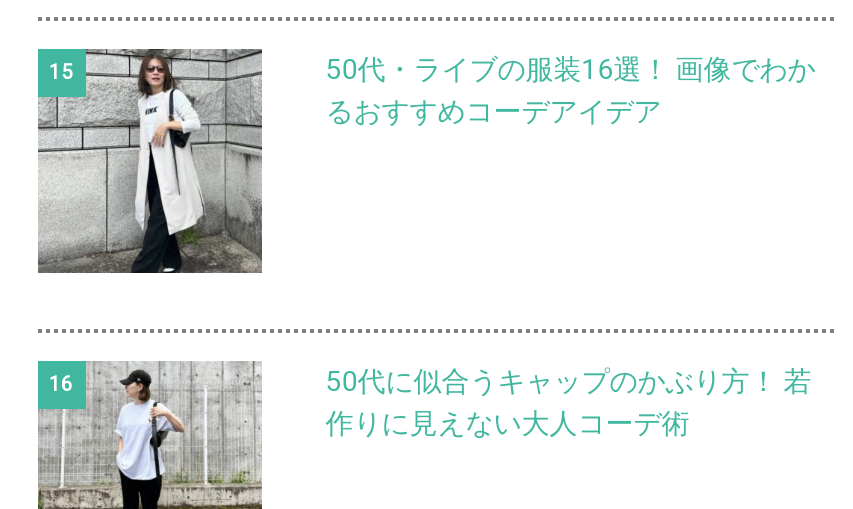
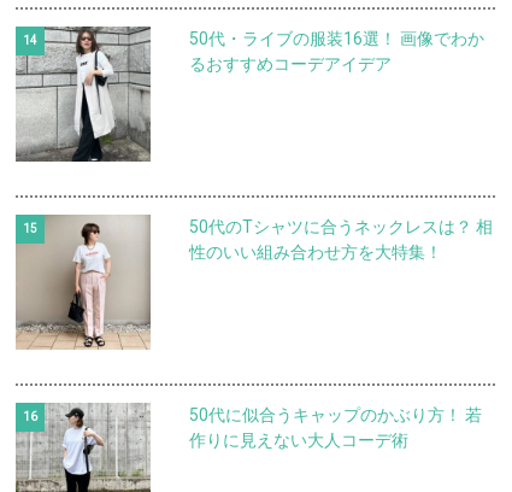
none -> [17,217,492,350] [image] | 50代のTシャツに合うネックレスは？ 相 | 性のいい組み合わせ方を大特集！

